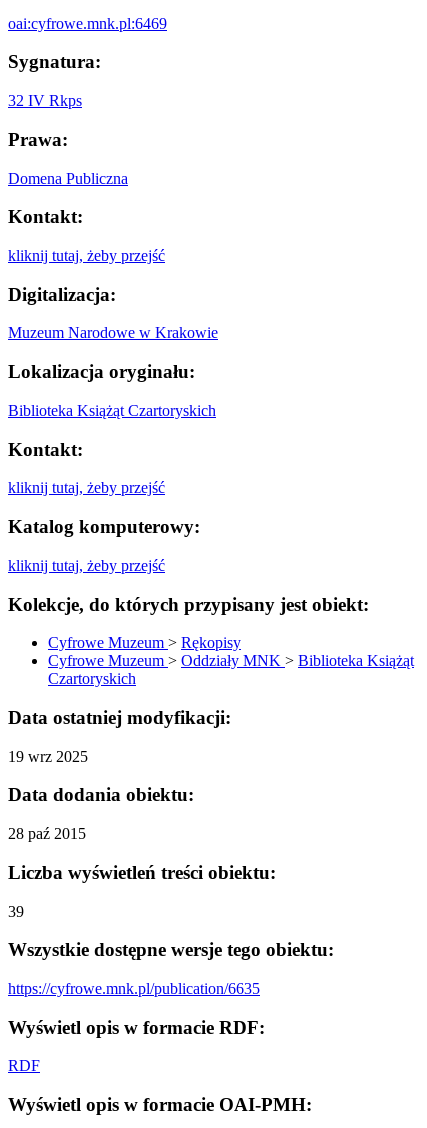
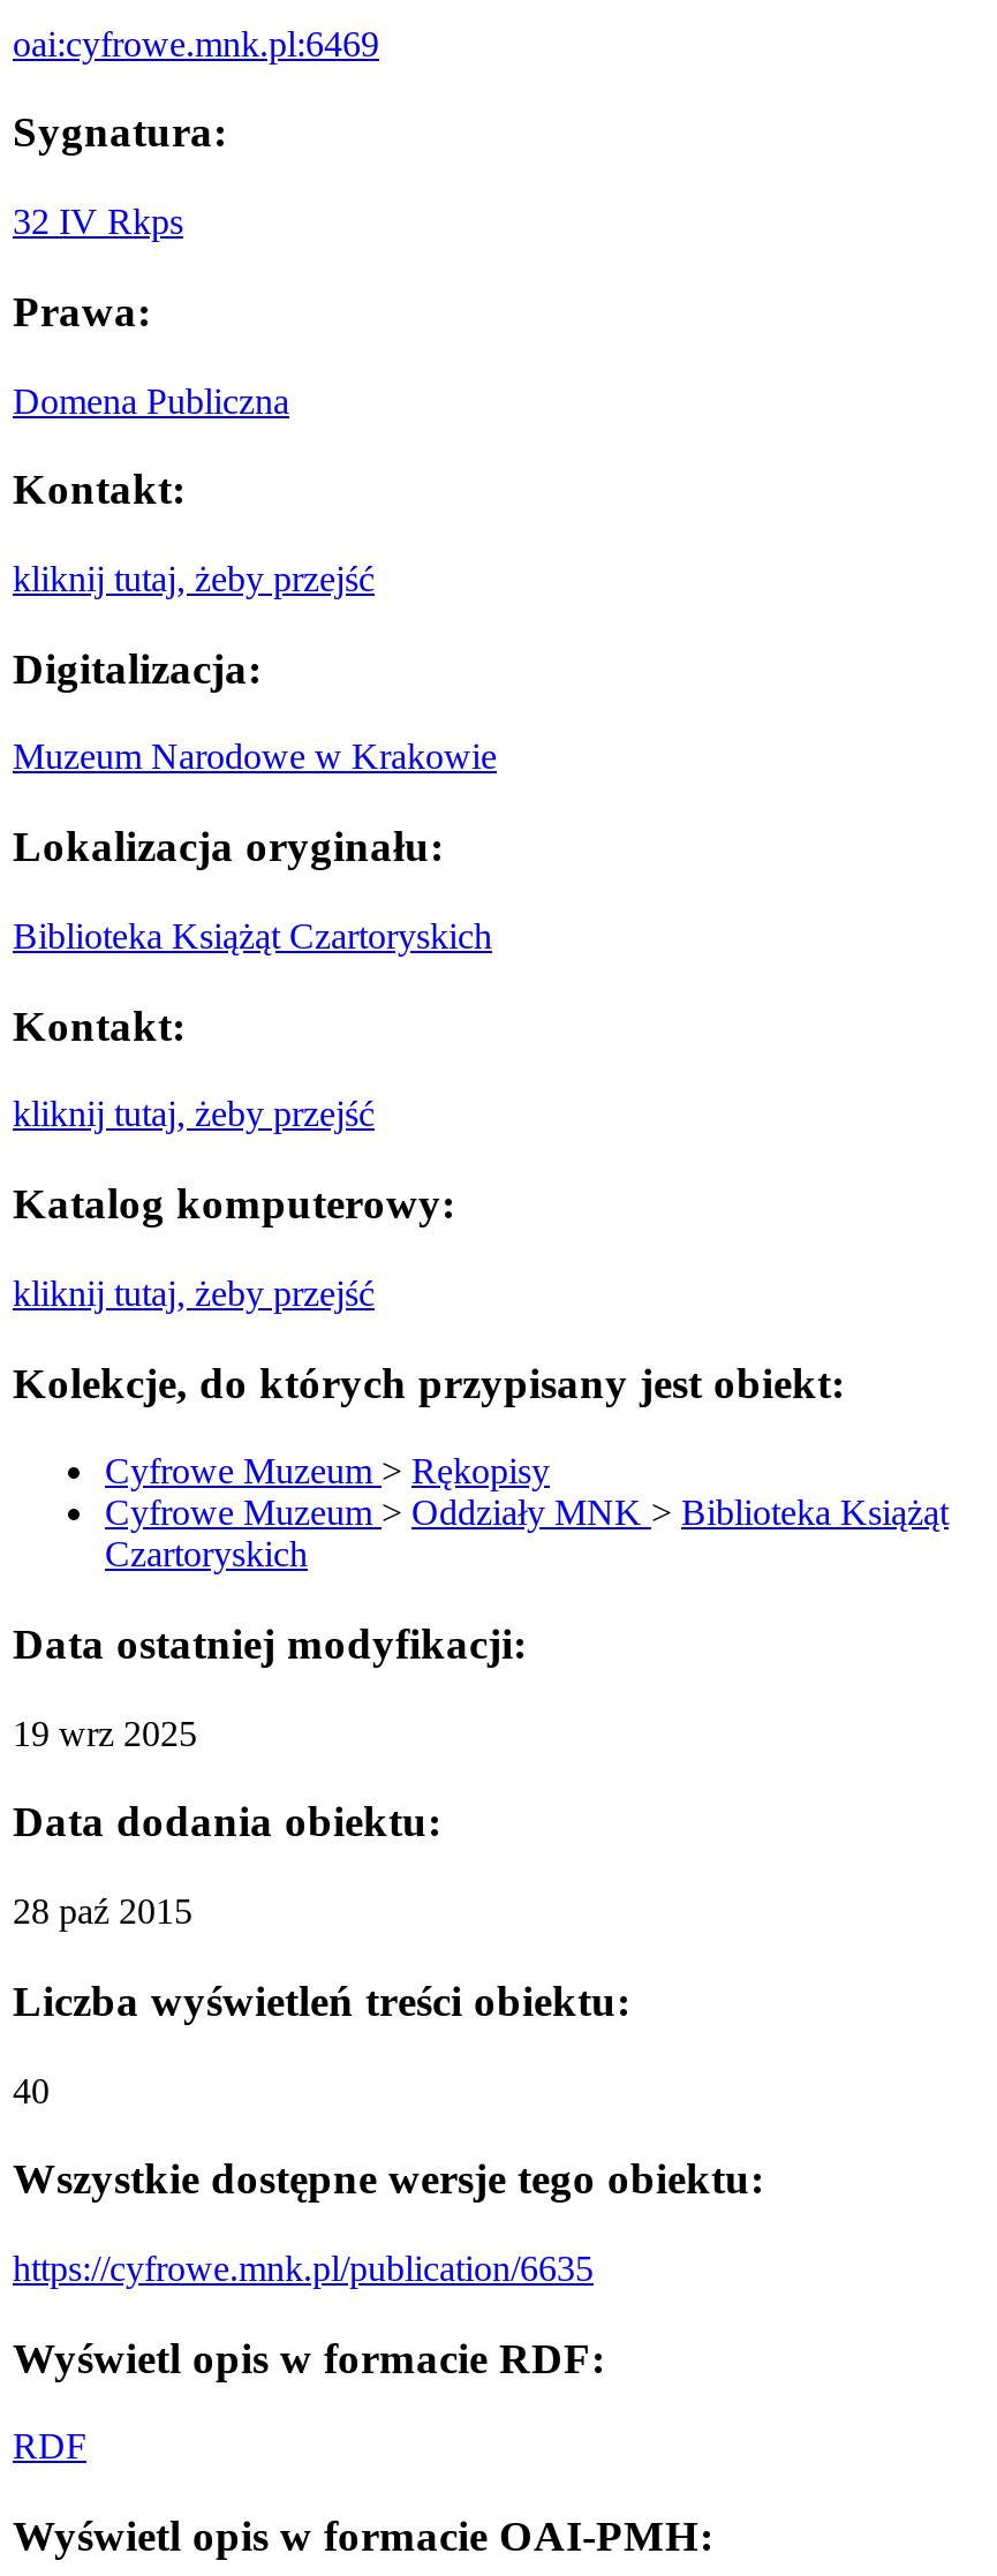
[8,902,24,919] 39 -> [13,2070,50,2109] 40

